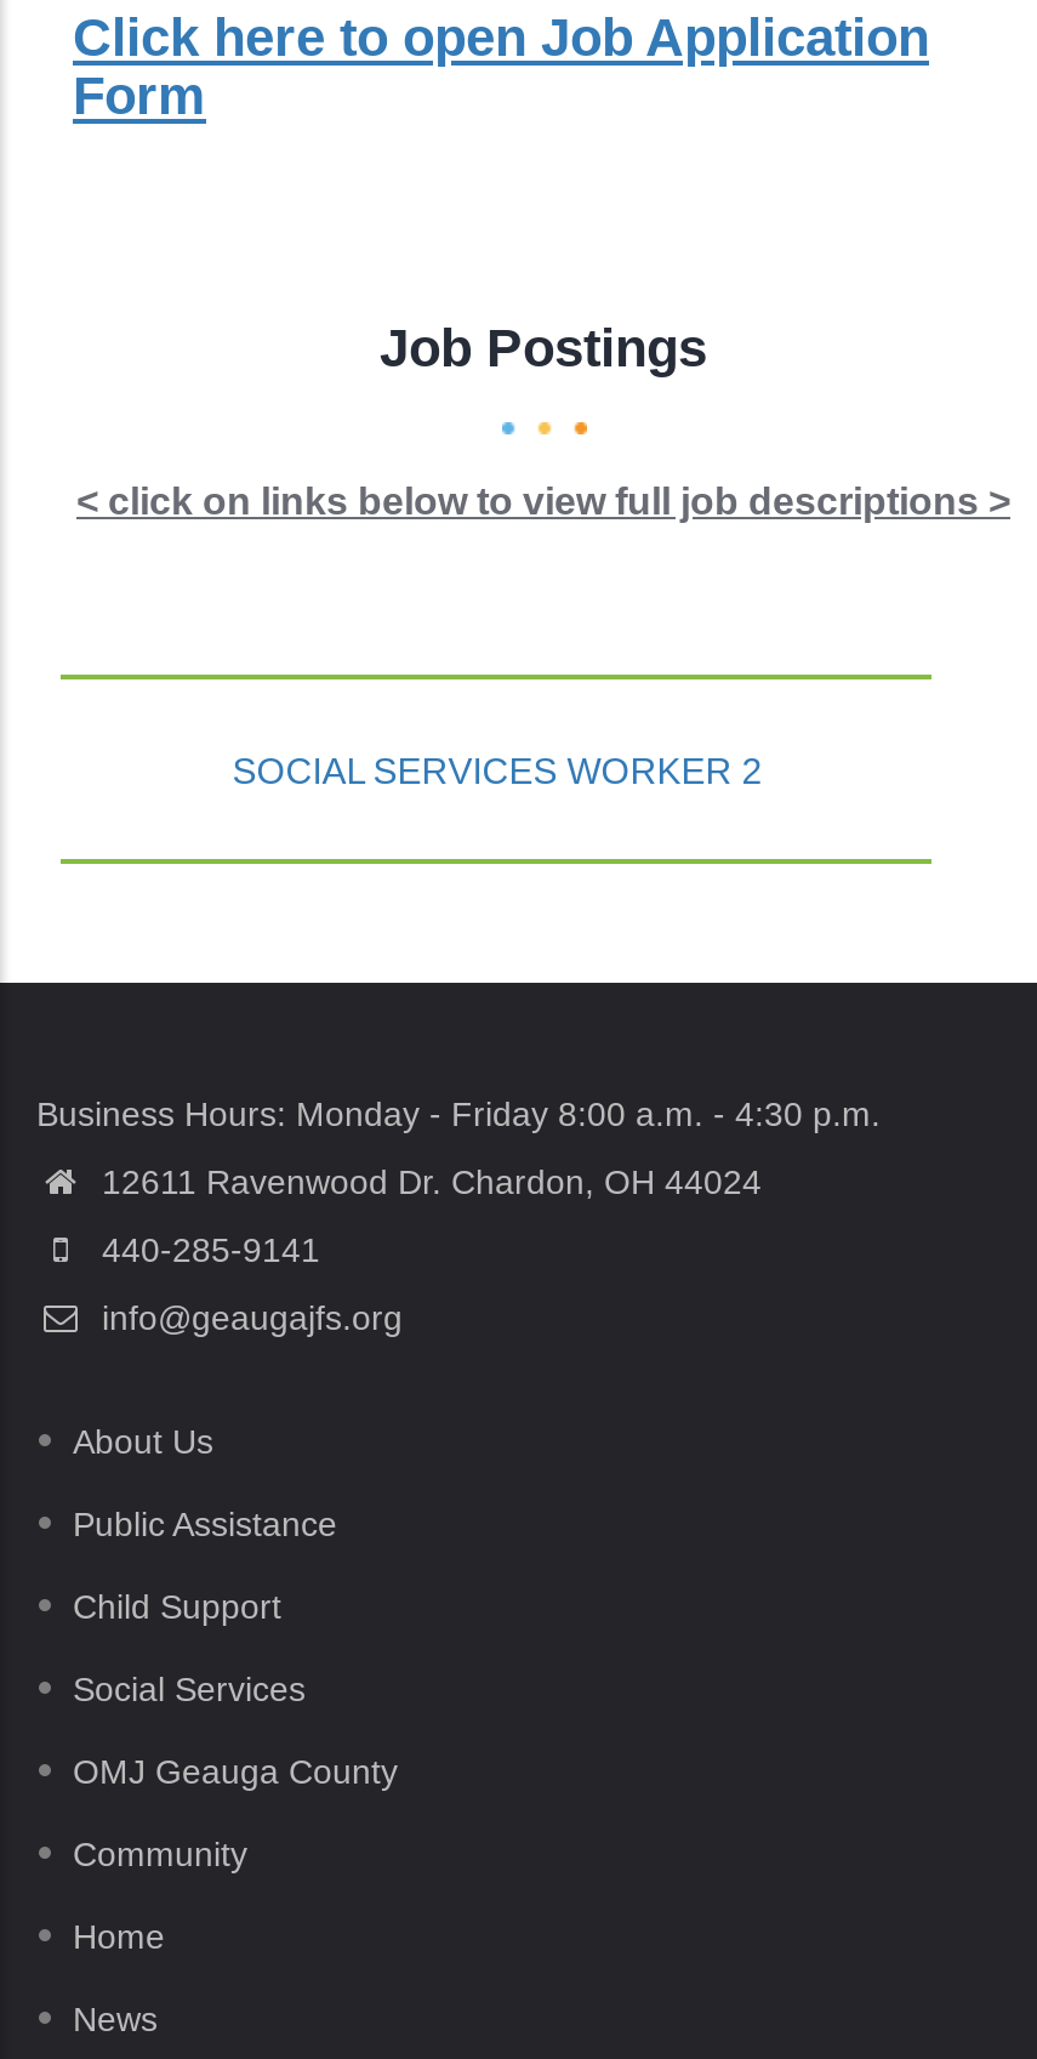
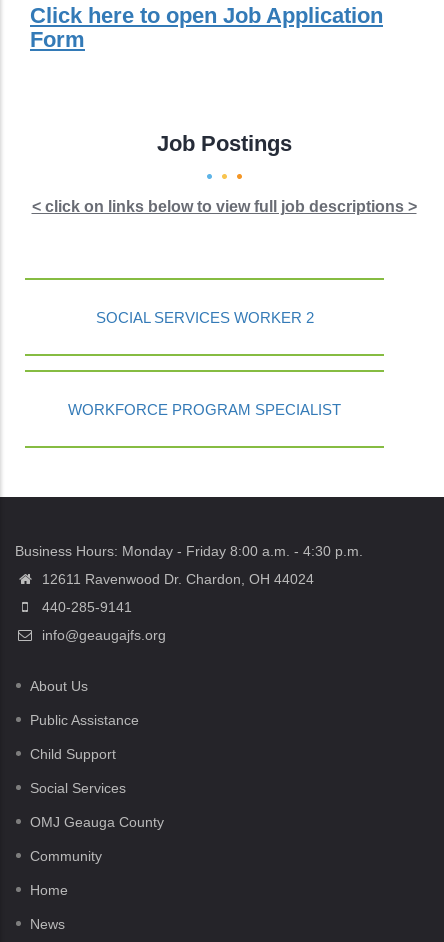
none -> [68,401,341,418] WORKFORCE PROGRAM SPECIALIST

